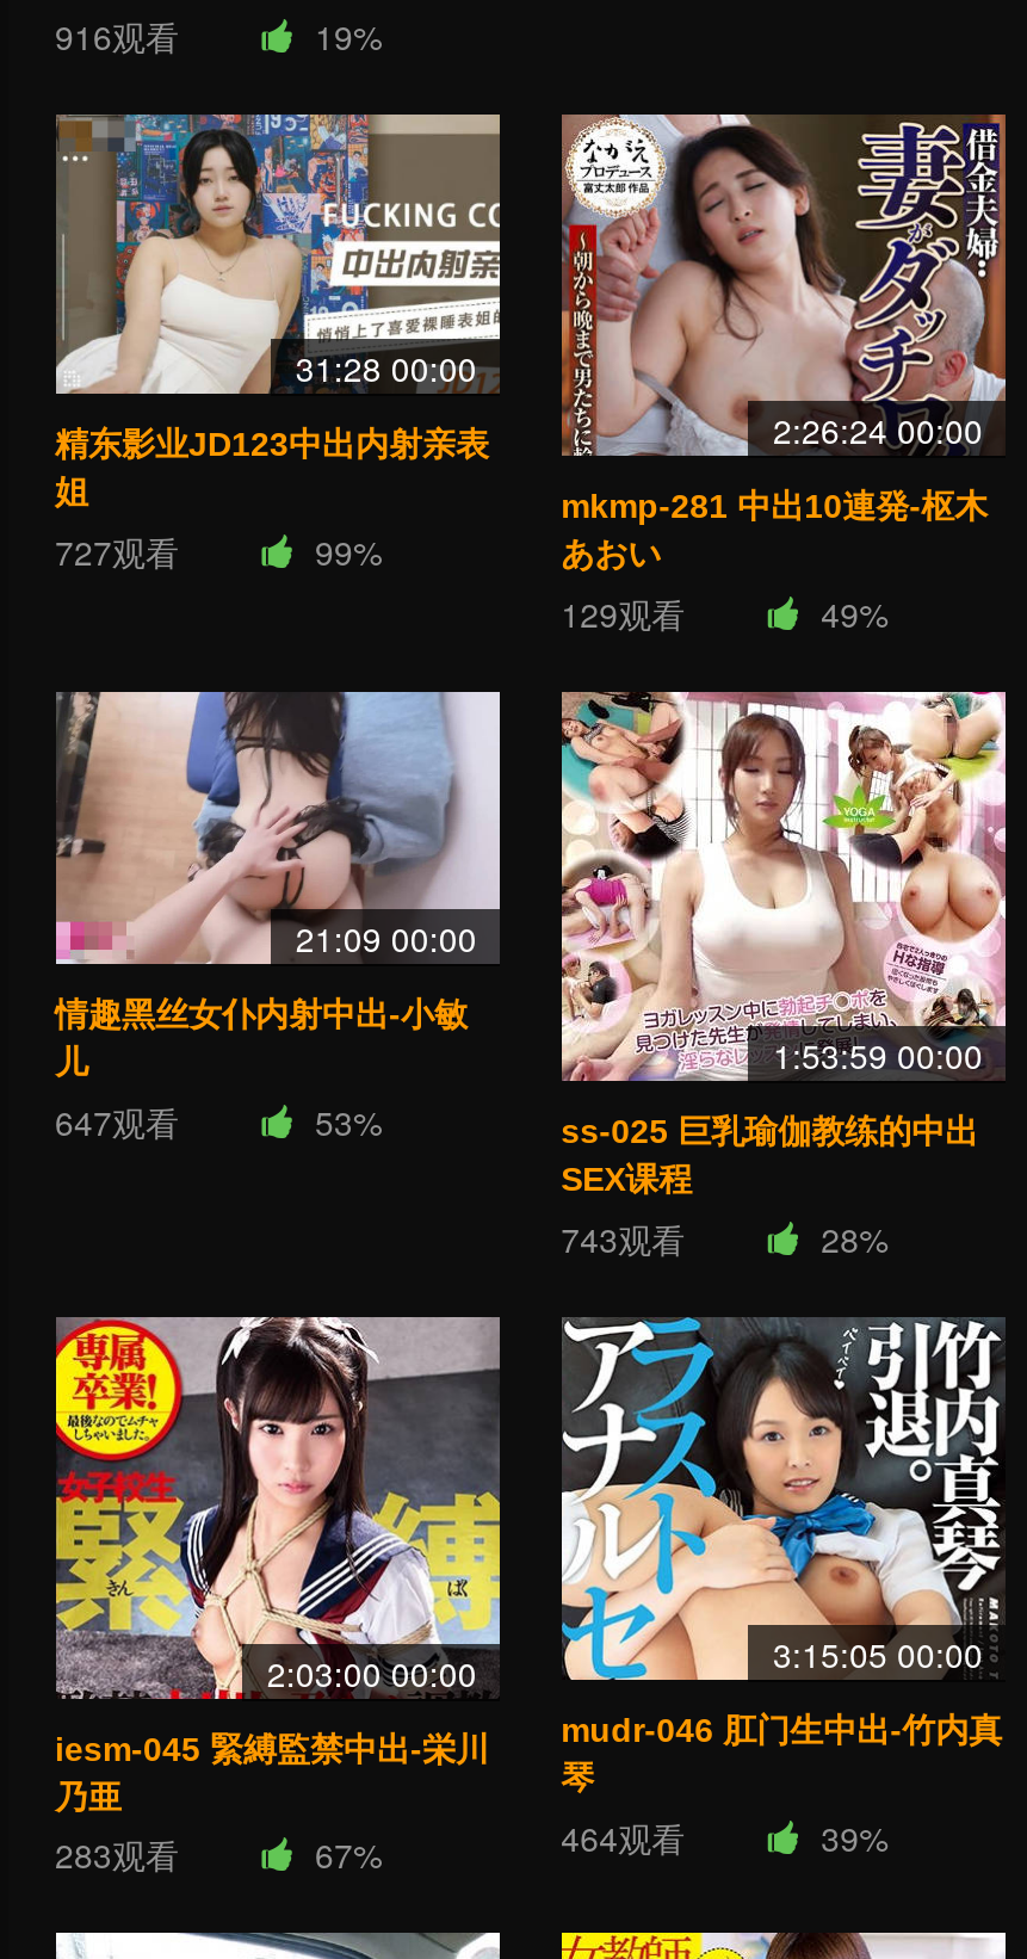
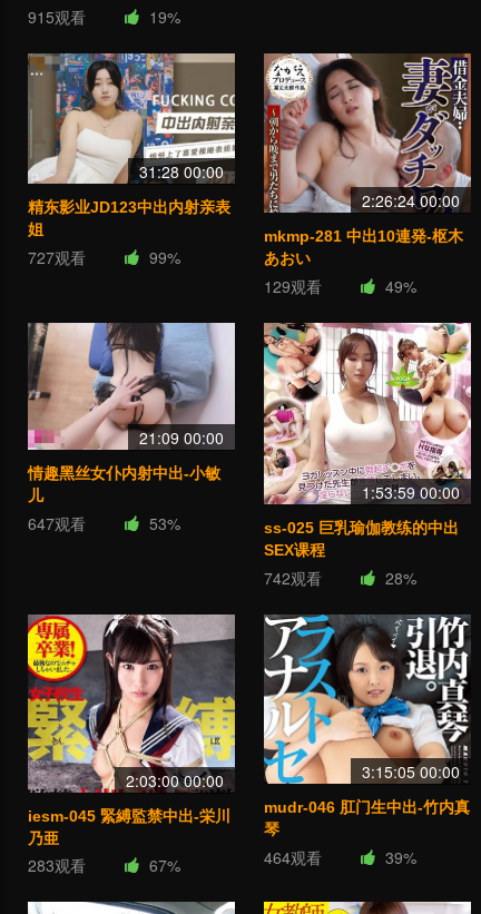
[55,11,179,59] 916观看 -> [27,5,85,27] 915观看
[561,1214,685,1262] 743观看 -> [263,566,321,589] 742观看

